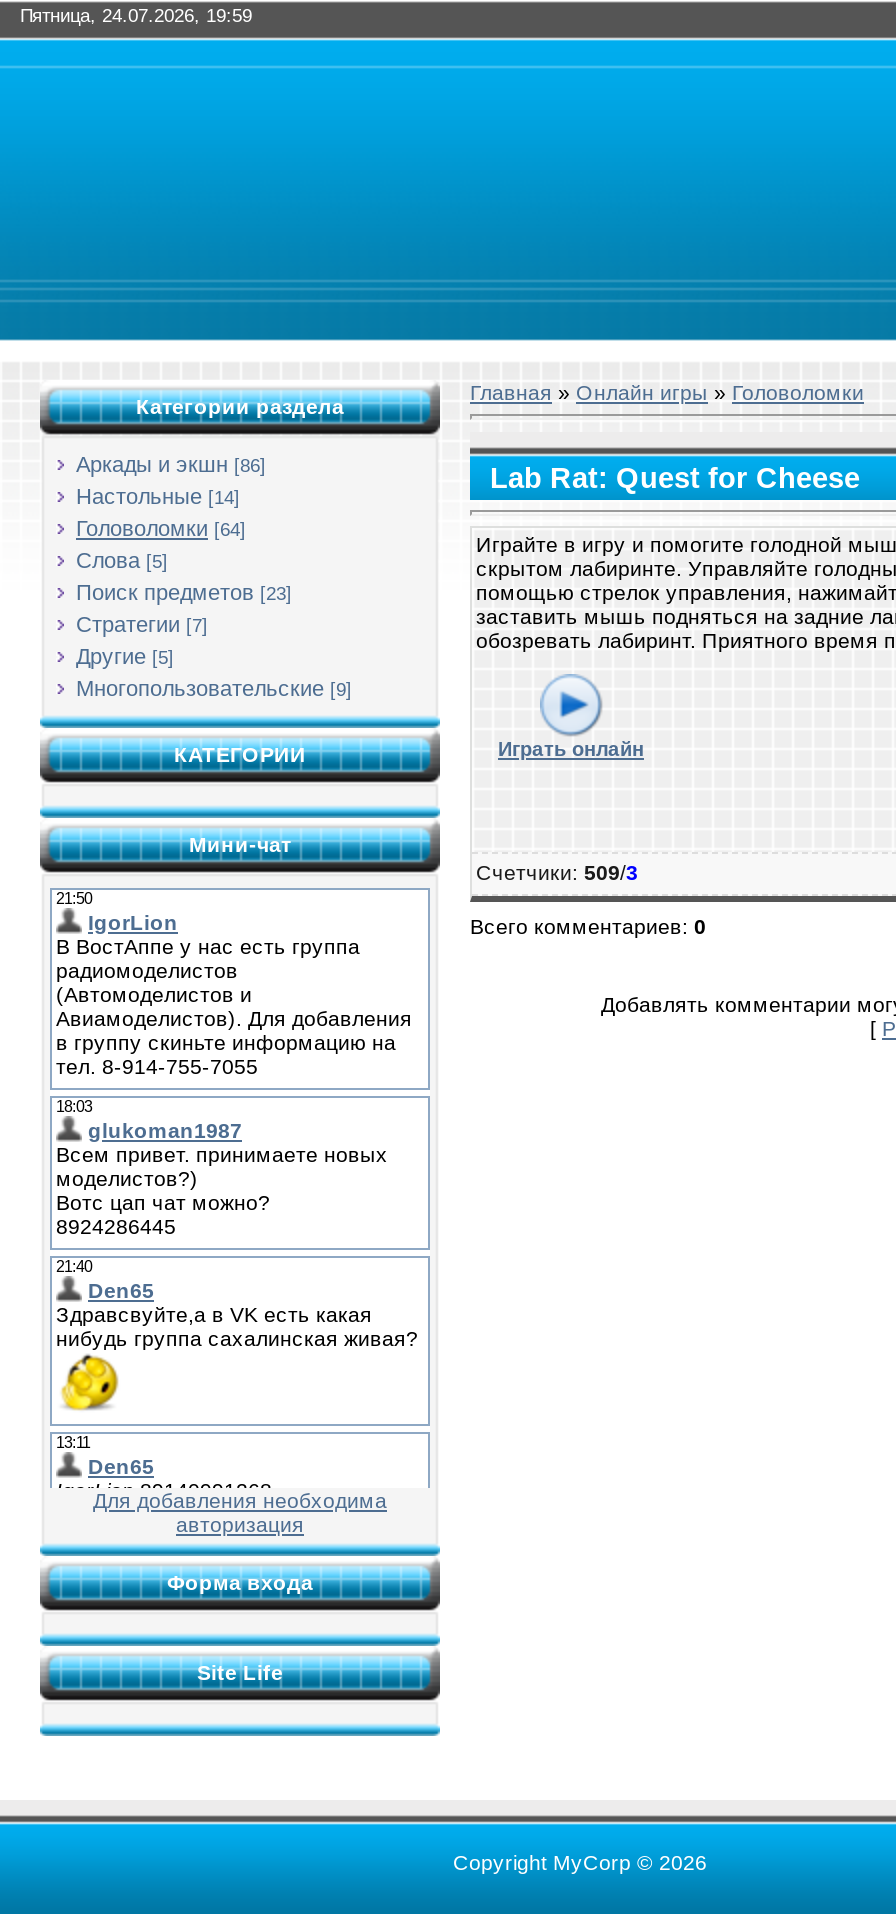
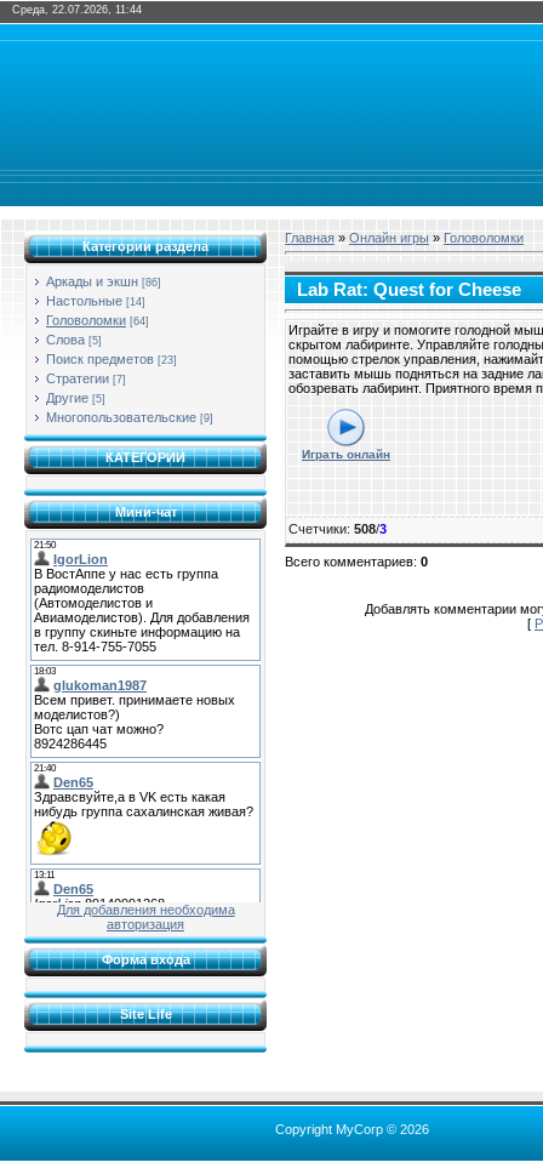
[20,6,252,26] Пятница, 24.07.2026, 19:59 -> [12,4,142,16] Среда, 22.07.2026, 11:44
[476,861,638,885] Счетчики: 509/3 -> [288,522,387,536] Счетчики: 508/3

